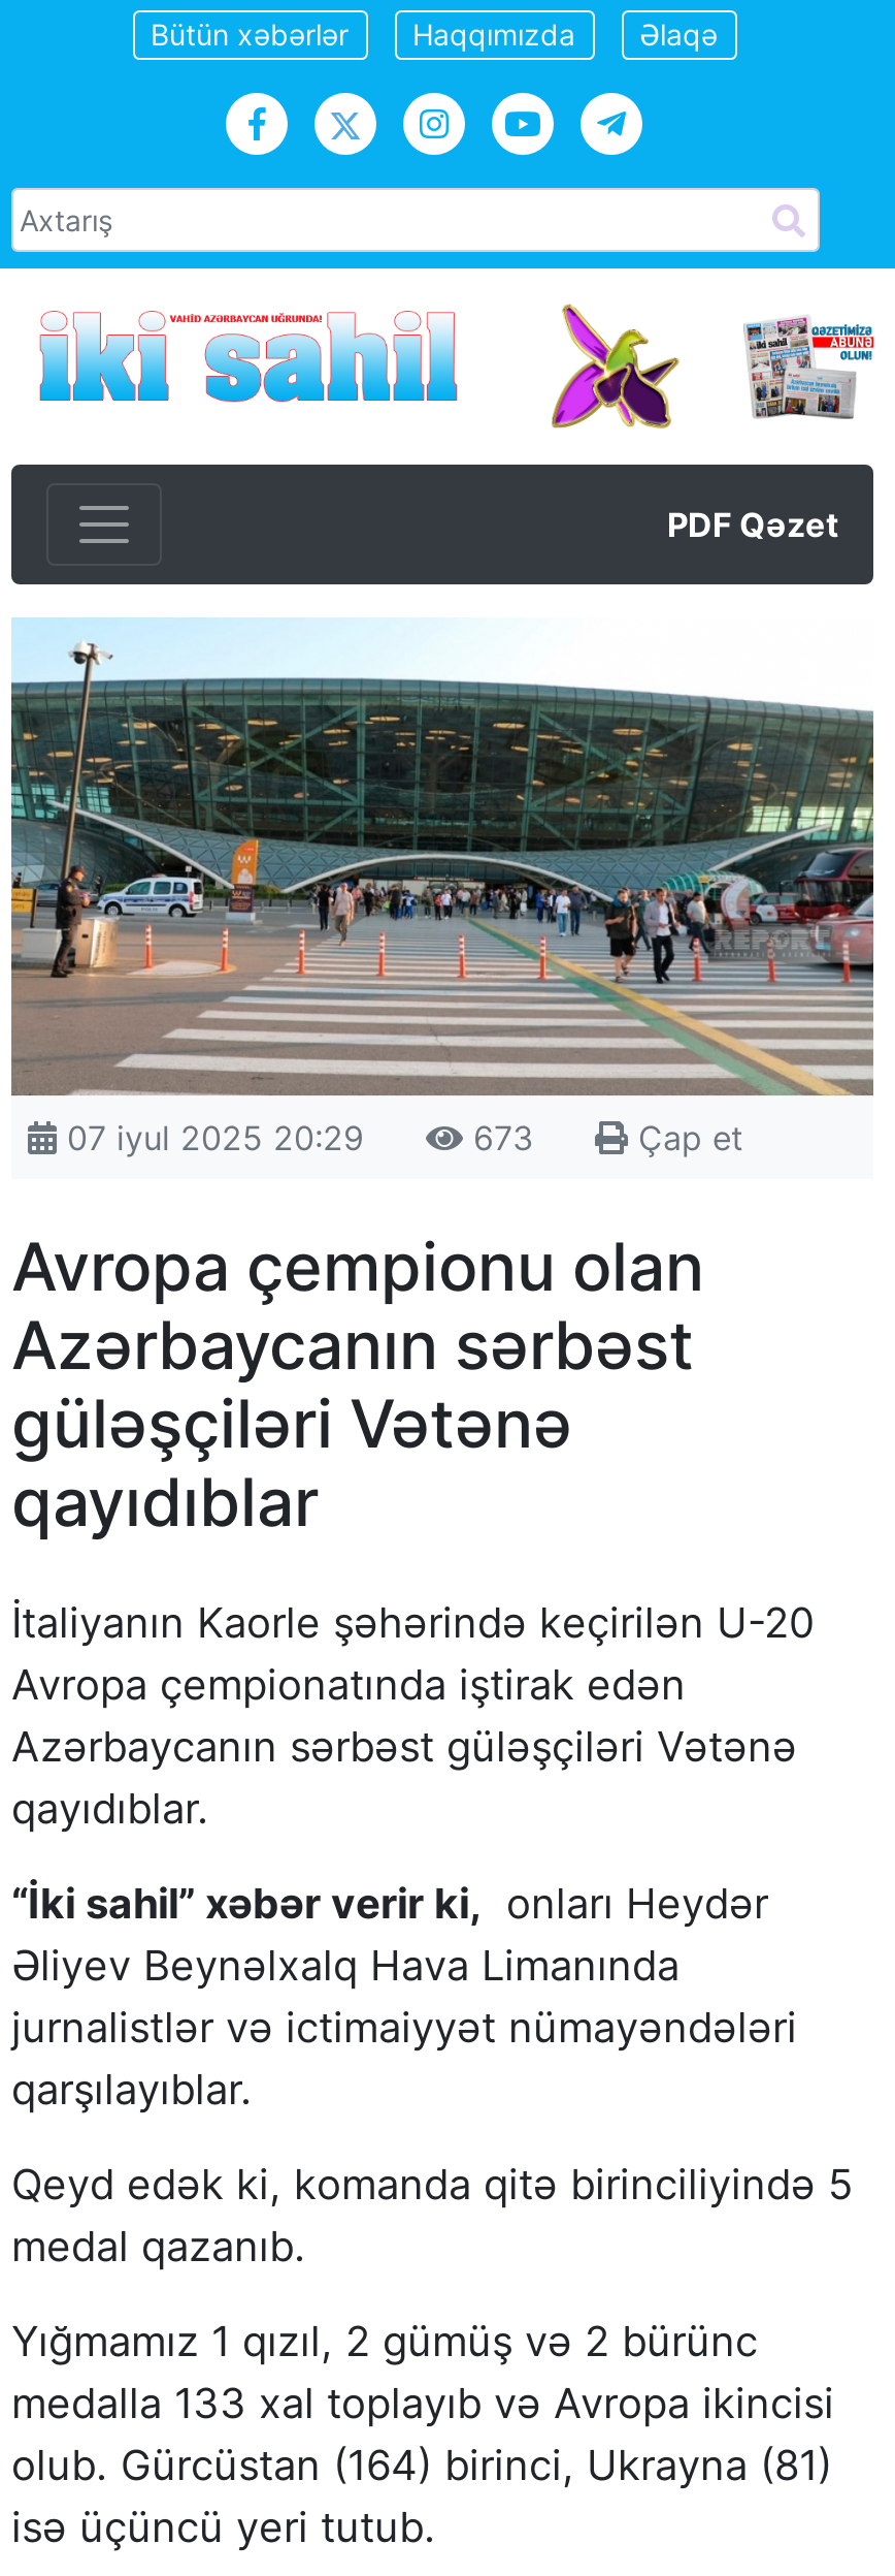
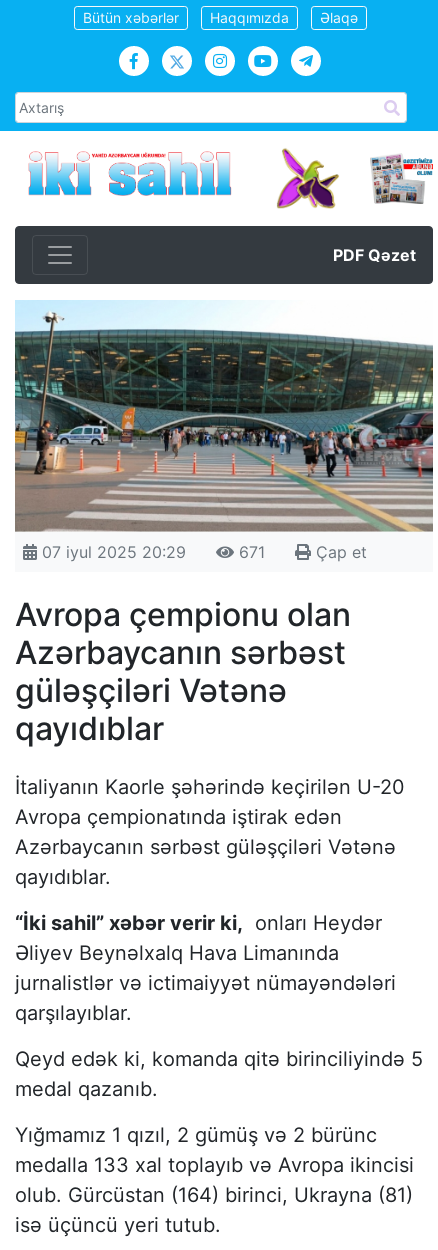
[463,1117,533,1158] 673 -> [234,542,265,562] 671

